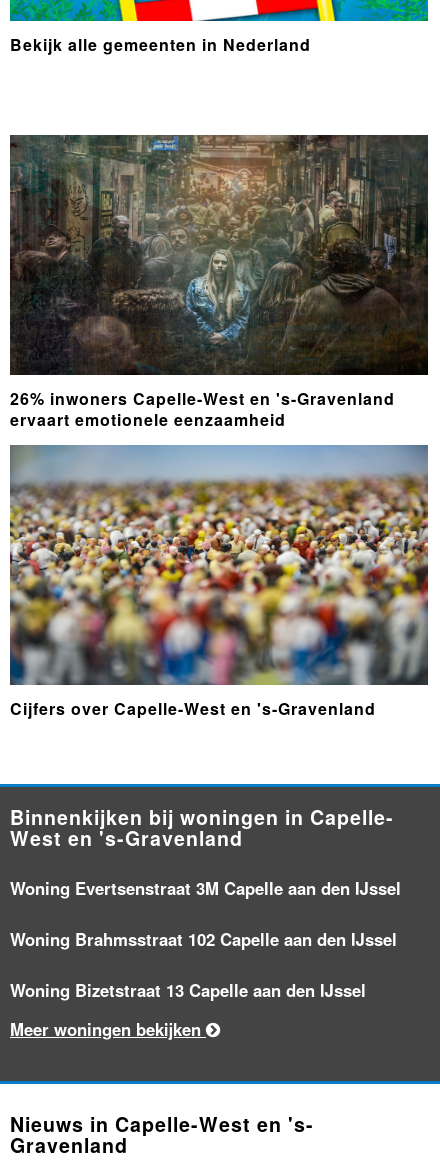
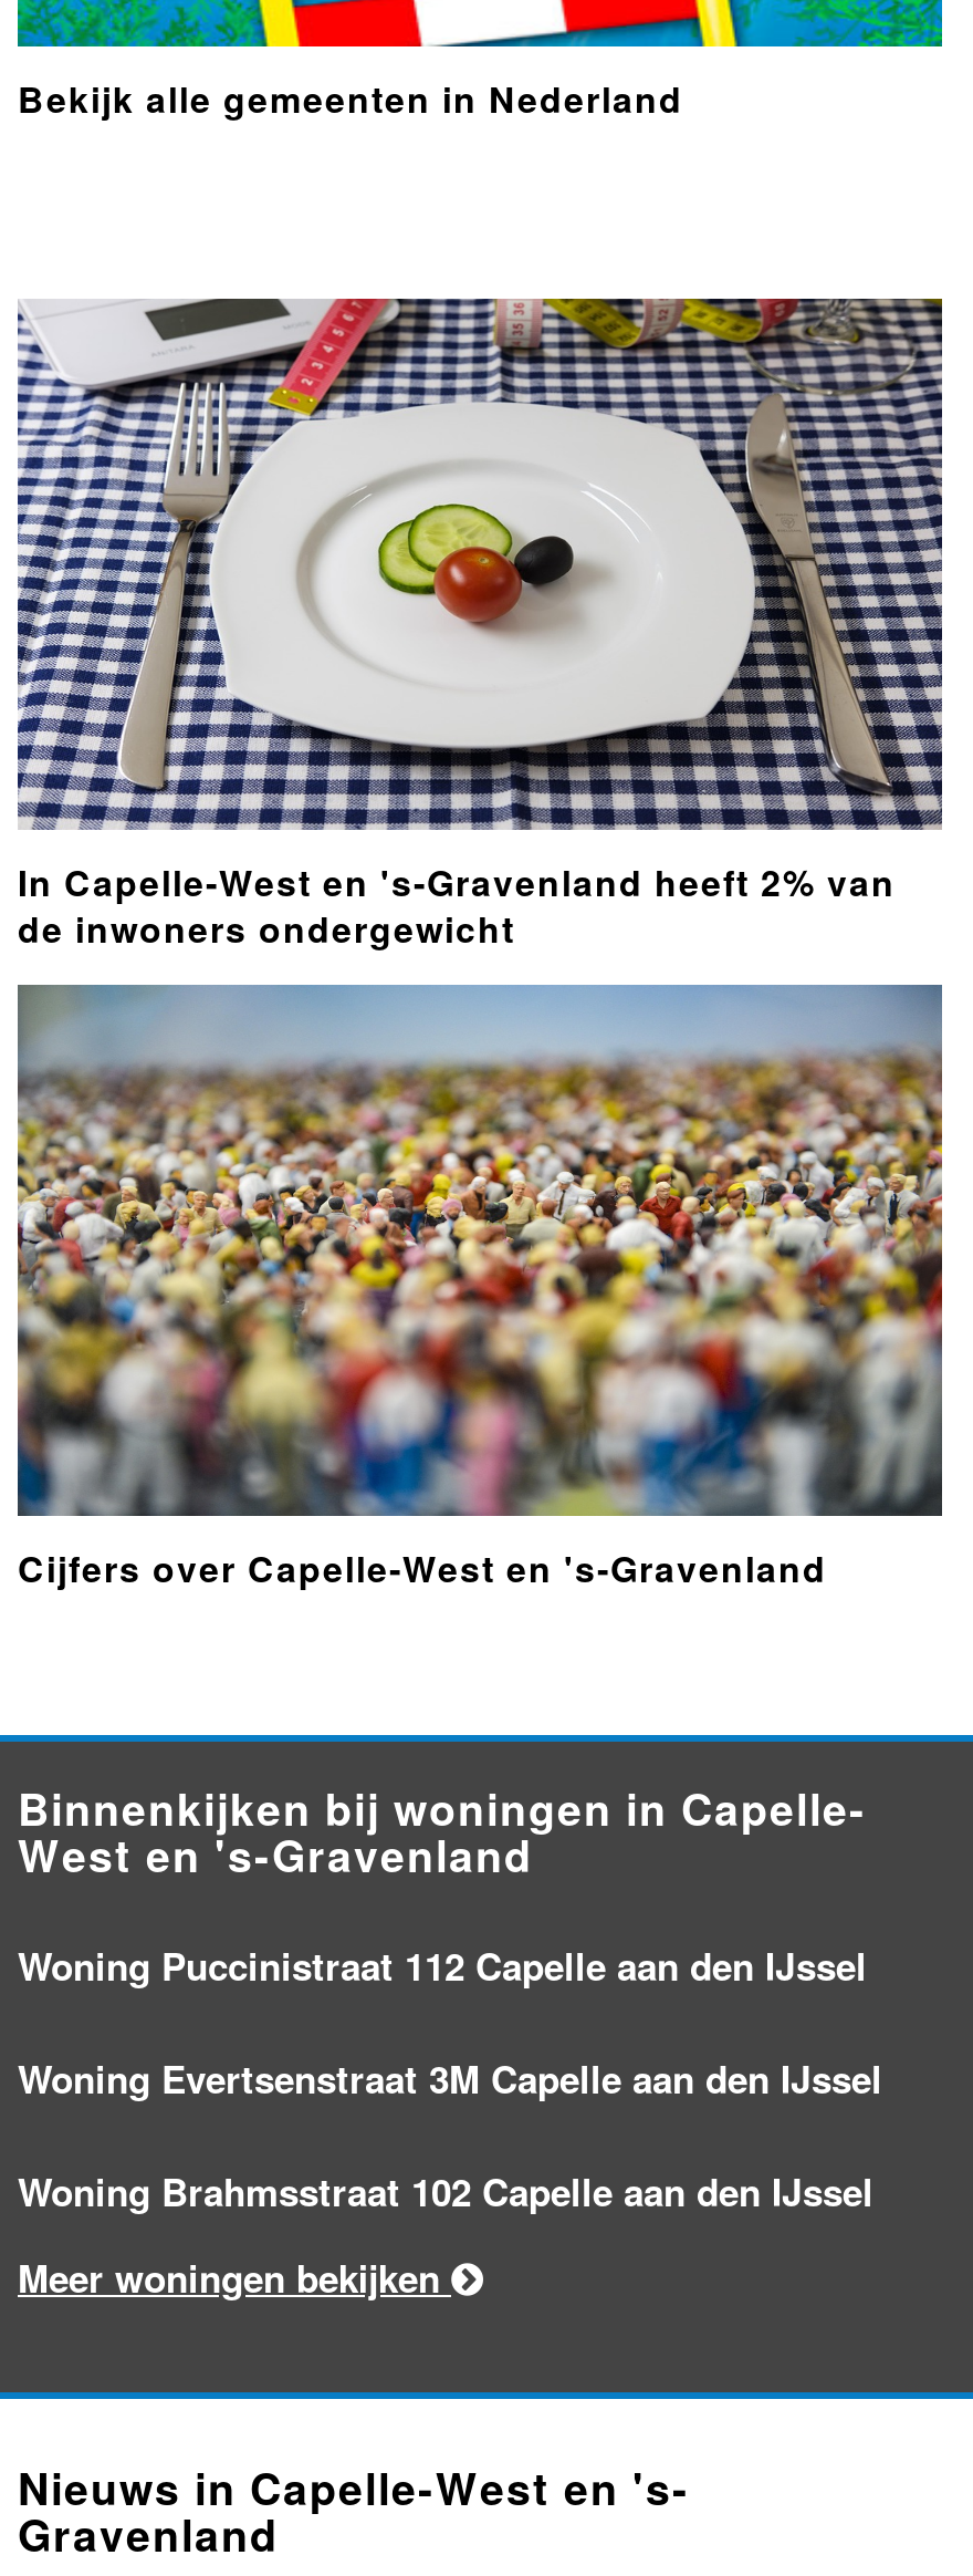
[9,134,429,431] [image] | 26% inwoners Capelle-West en 's-Gravenland | ervaart emotionele eenzaamheid -> [15,297,944,953] [image] | In Capelle-West en 's-Gravenland heeft 2% van | de inwoners ondergewicht
none -> [18,1938,867,1991] Woning Puccinistraat 112 Capelle aan den IJssel
moved [10,876,401,951] -> [18,2051,882,2217]: Woning Evertsenstraat 3M Capelle aan den IJssel | Woning Brahmsstraat 102 Capelle aan den IJssel
[10,978,366,1002] Woning Bizetstraat 13 Capelle aan den IJssel -> none

